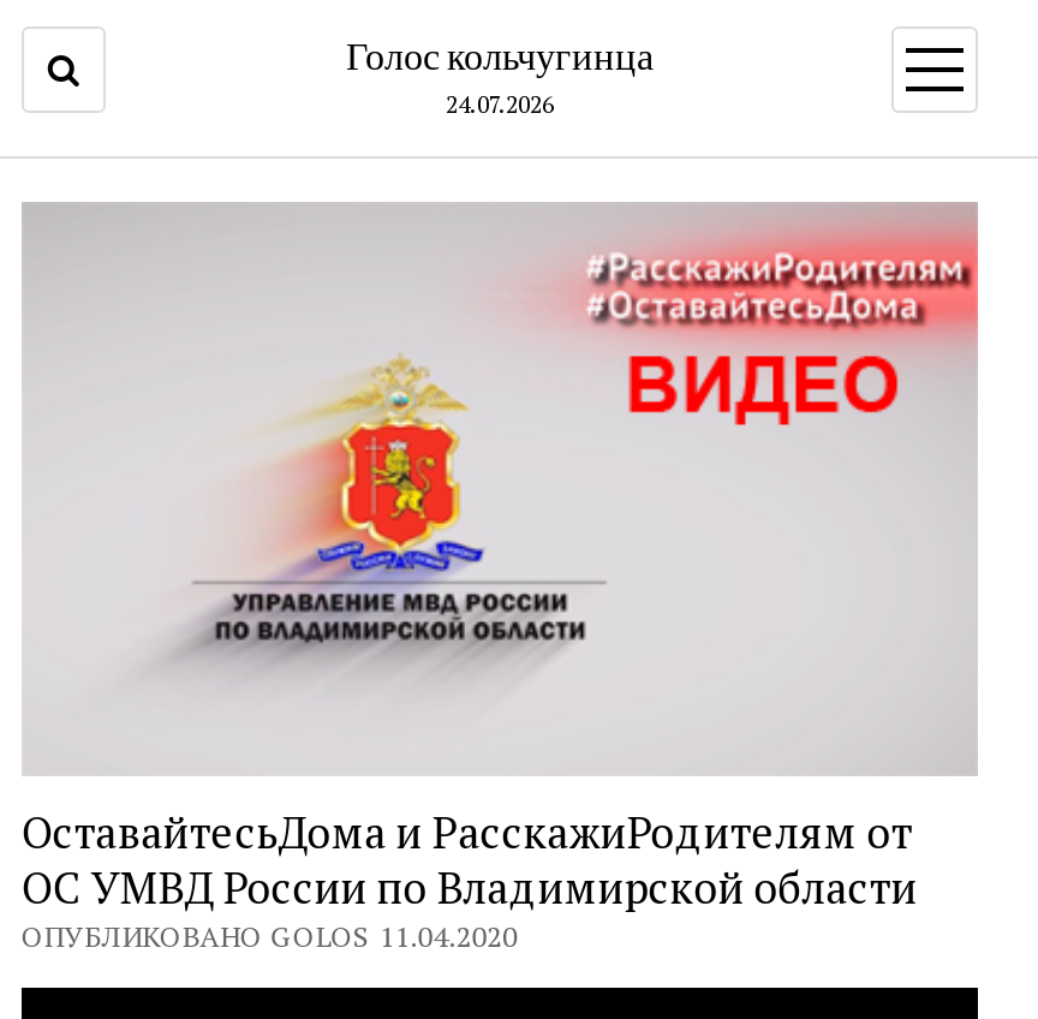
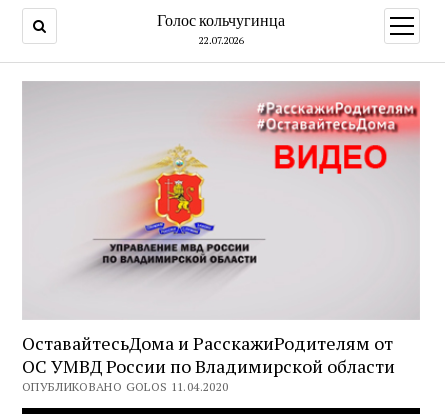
[446,89,554,120] 24.07.2026 -> [198,34,243,47] 22.07.2026

